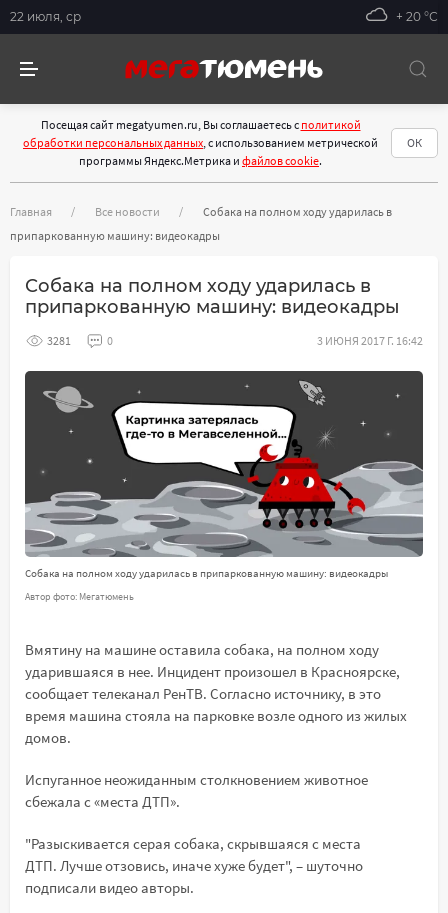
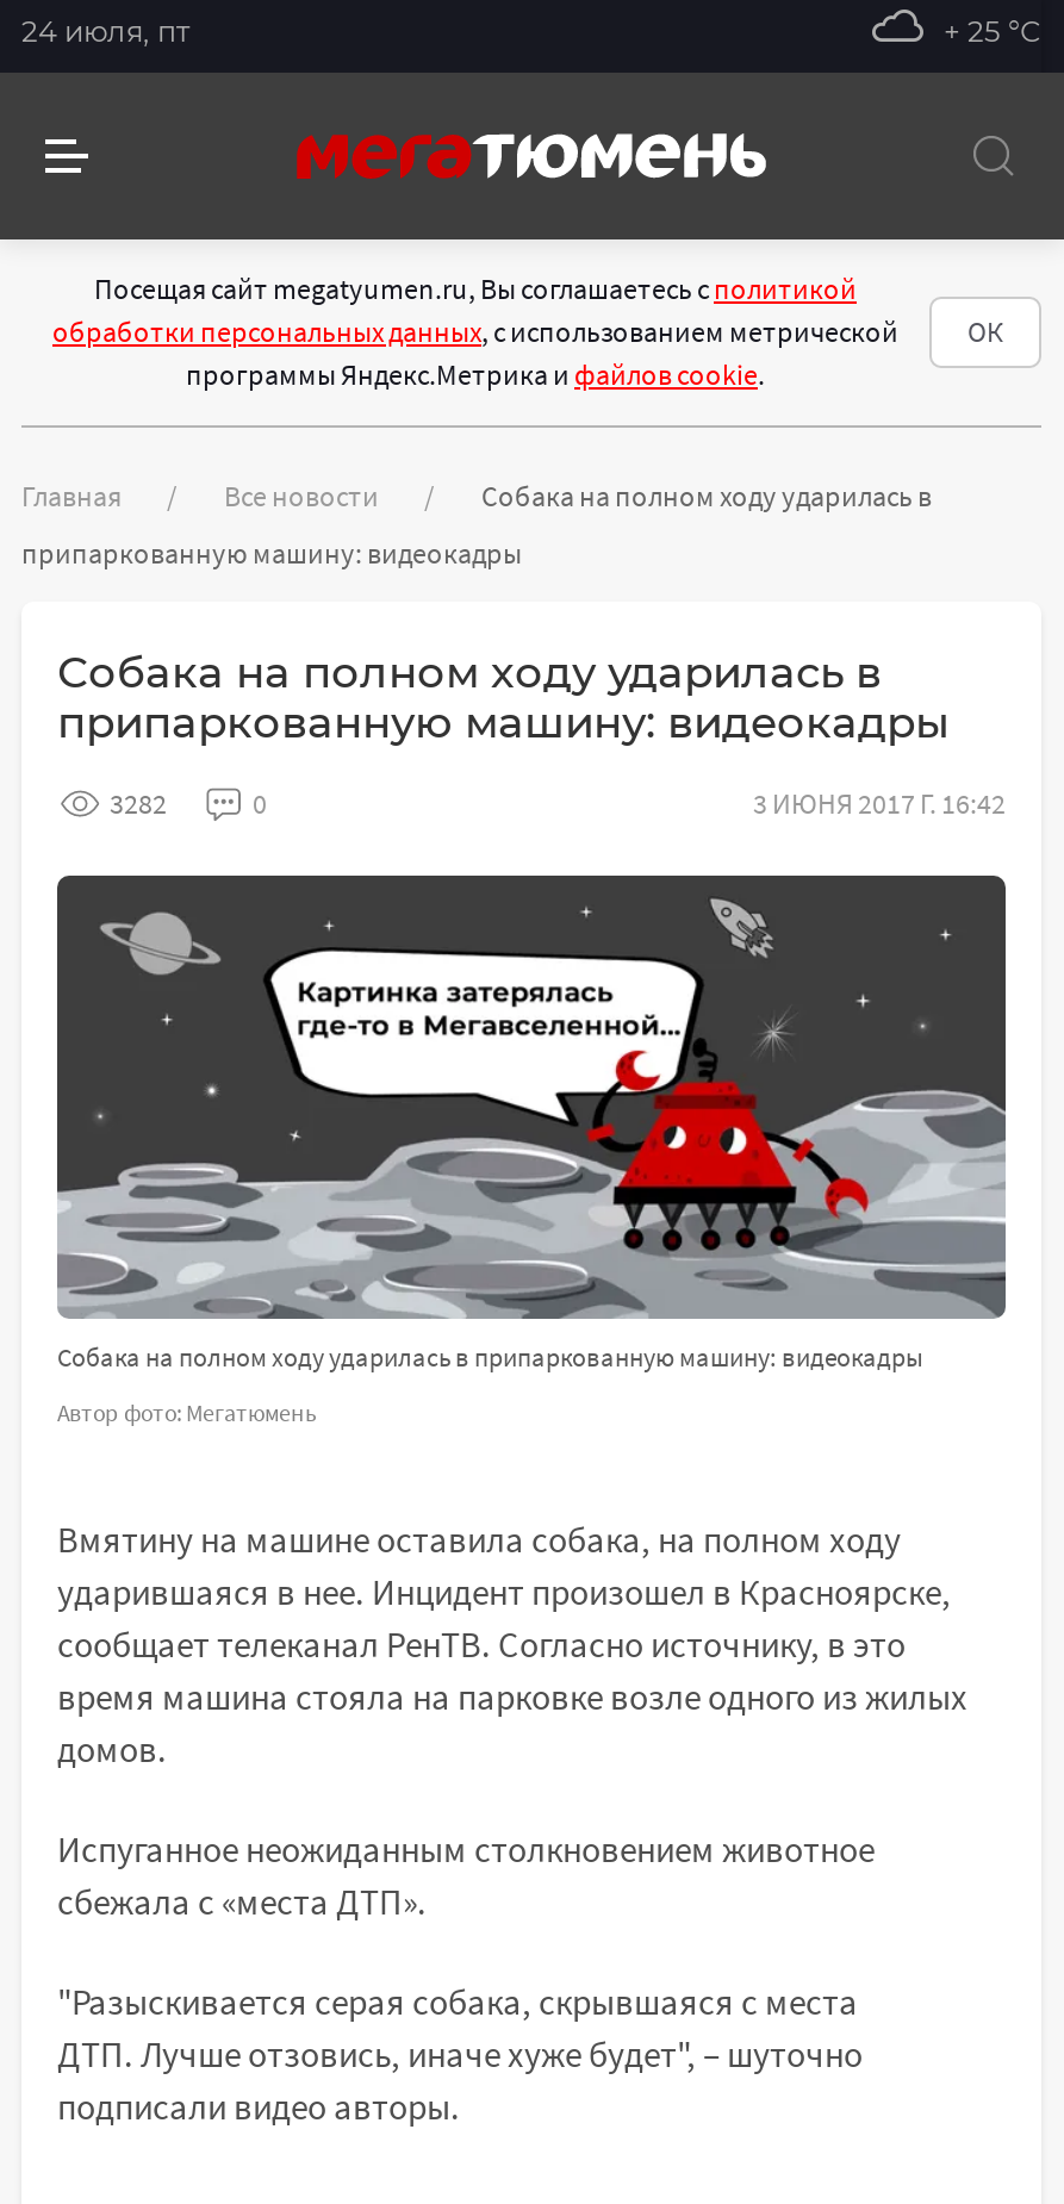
[10,8,81,23] 22 июля, ср -> [21,12,191,48] 24 июля, пт
[396,8,438,23] + 20 °С -> [944,12,1041,48] + 25 °С
[47,333,71,348] 3281 -> [110,785,167,821] 3282

